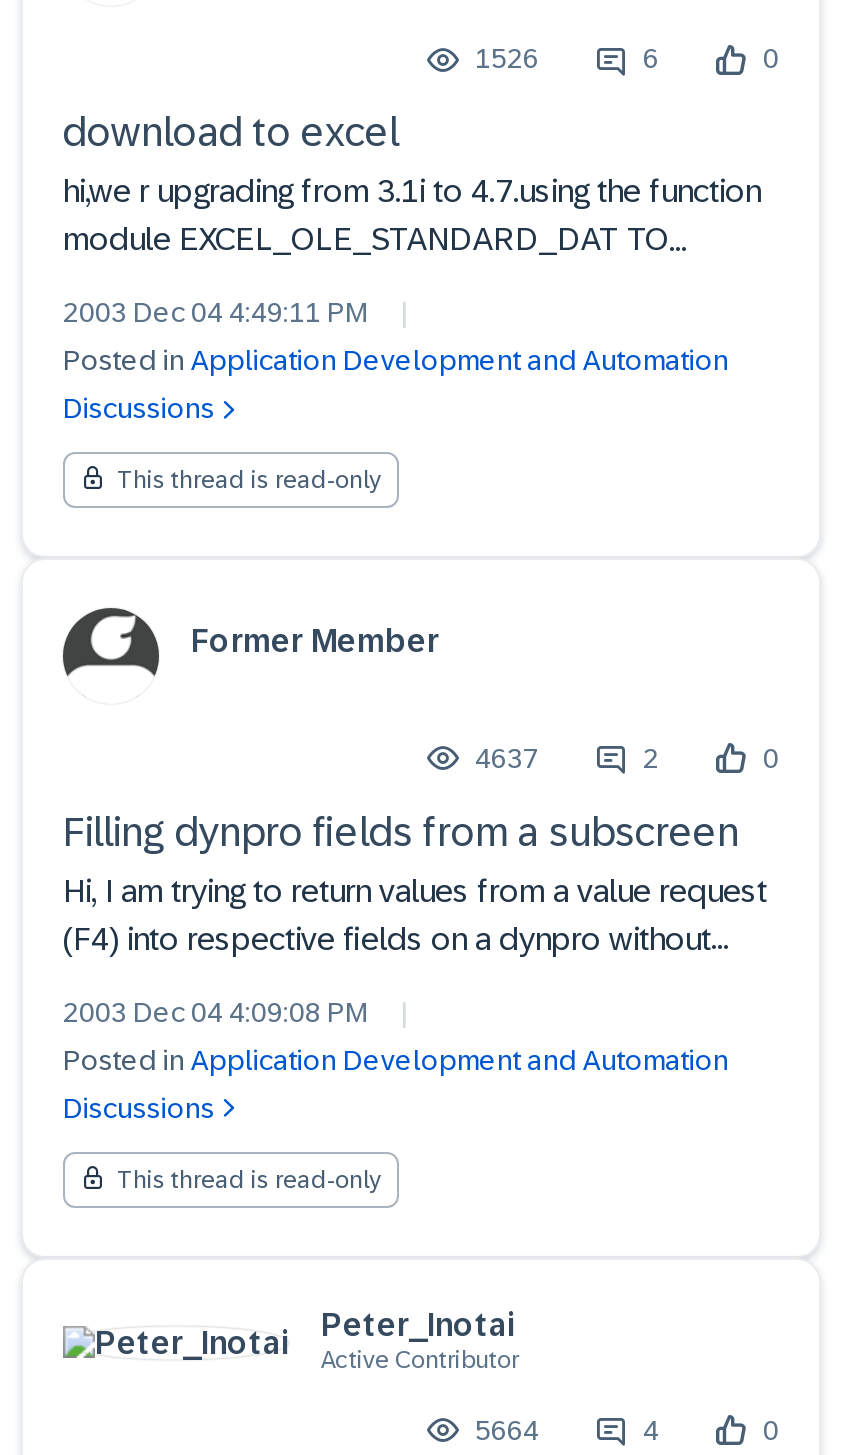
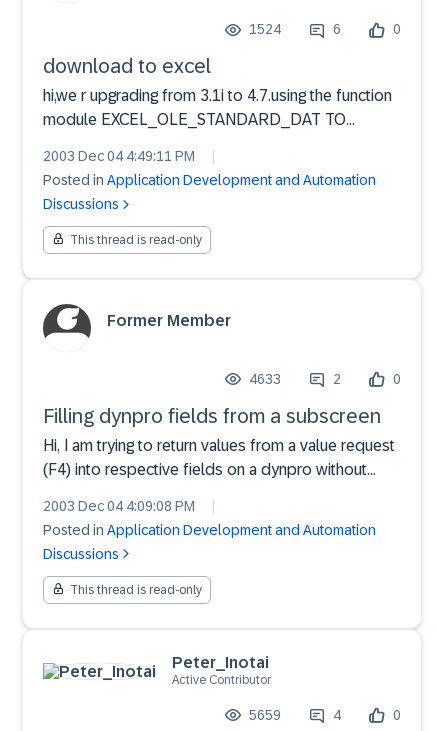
[475,42,539,74] 1526 -> [249,21,281,37] 1524
[475,741,539,773] 4637 -> [249,370,281,386] 4633
[475,1414,539,1446] 5664 -> [249,707,281,723] 5659

